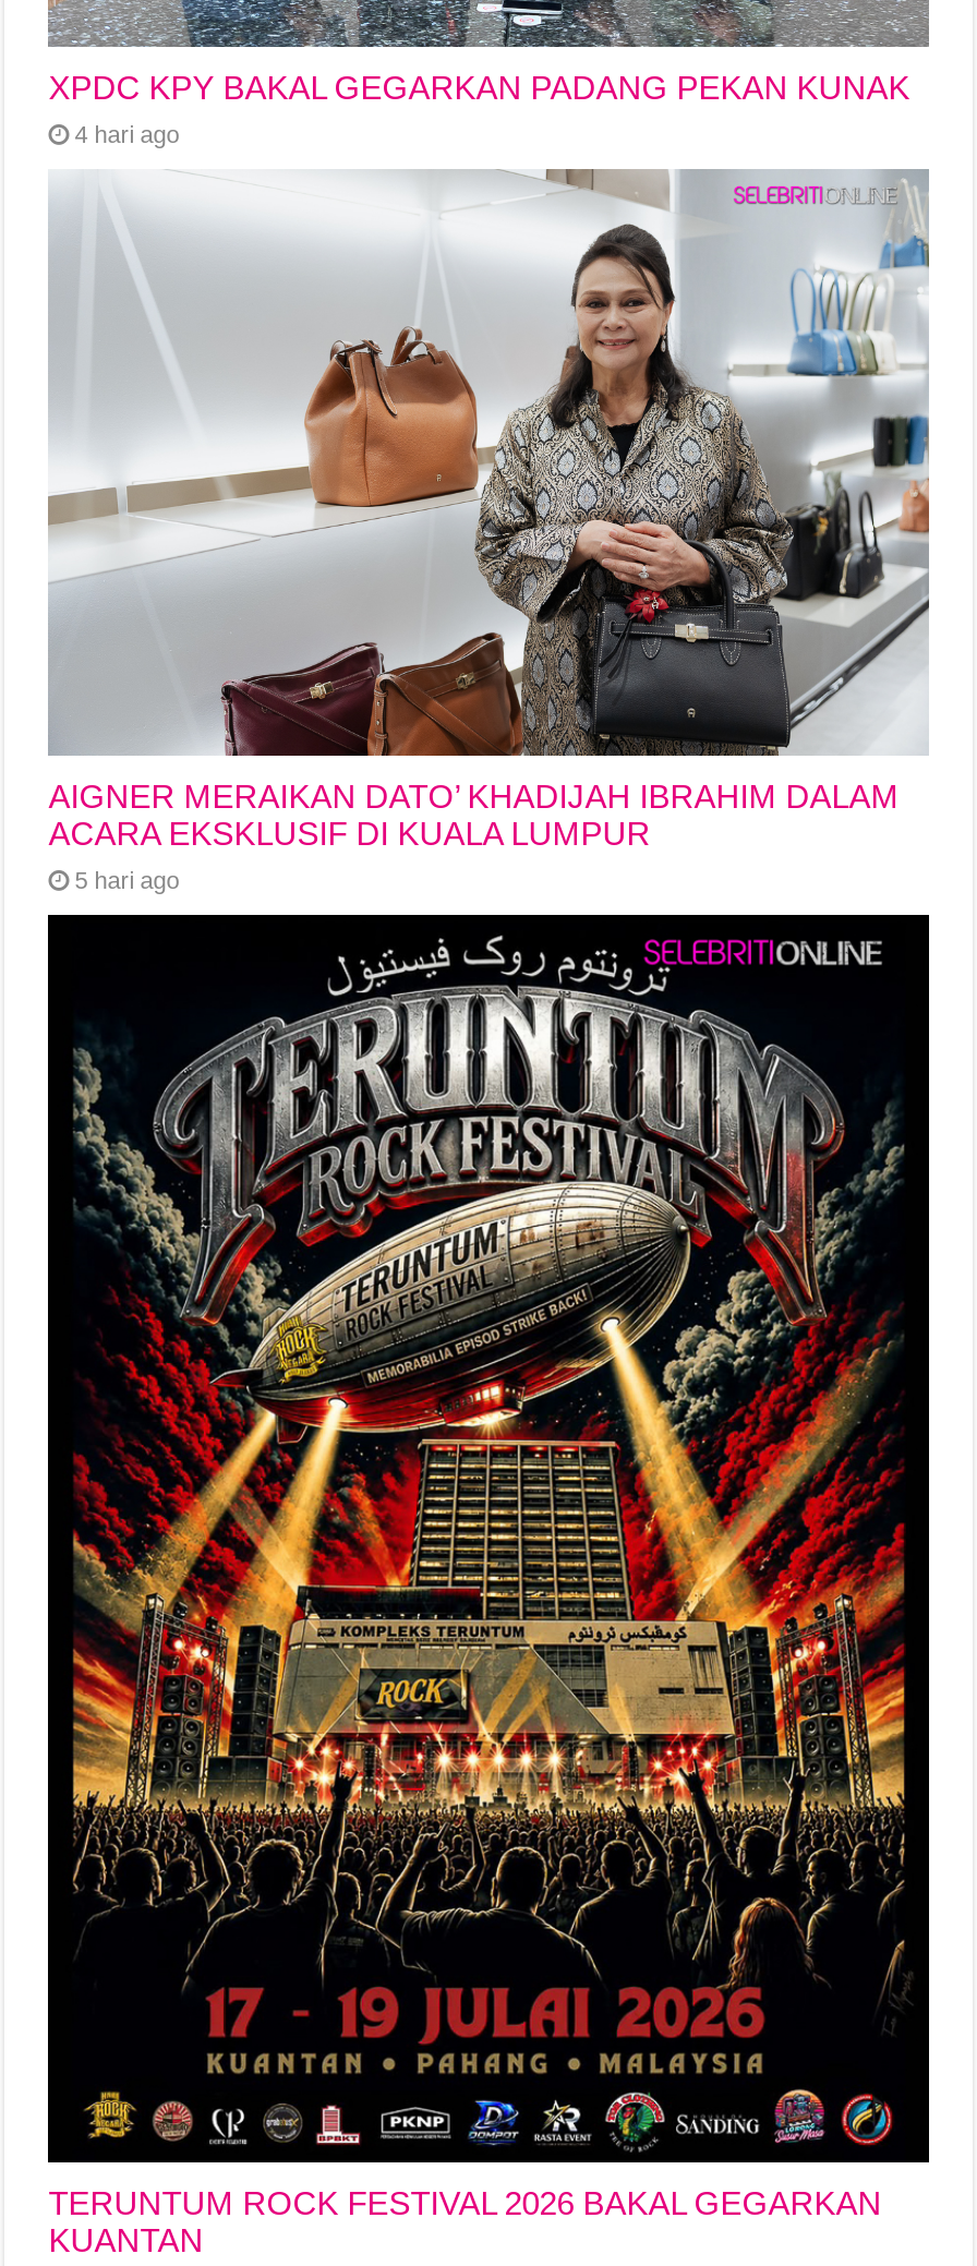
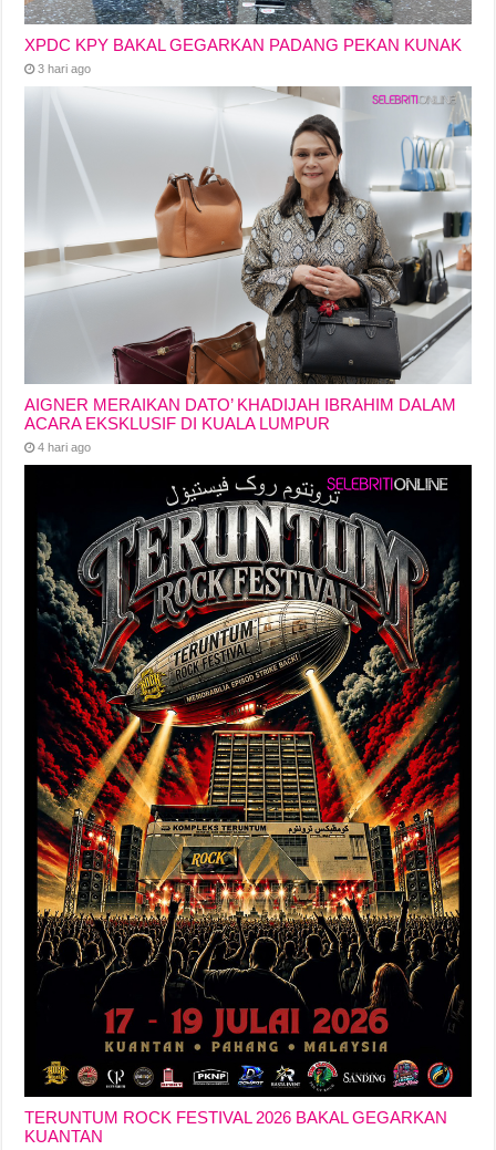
[75,122,179,148] 4 hari ago -> [38,62,91,75] 3 hari ago
[75,868,179,894] 5 hari ago -> [38,440,91,454] 4 hari ago

